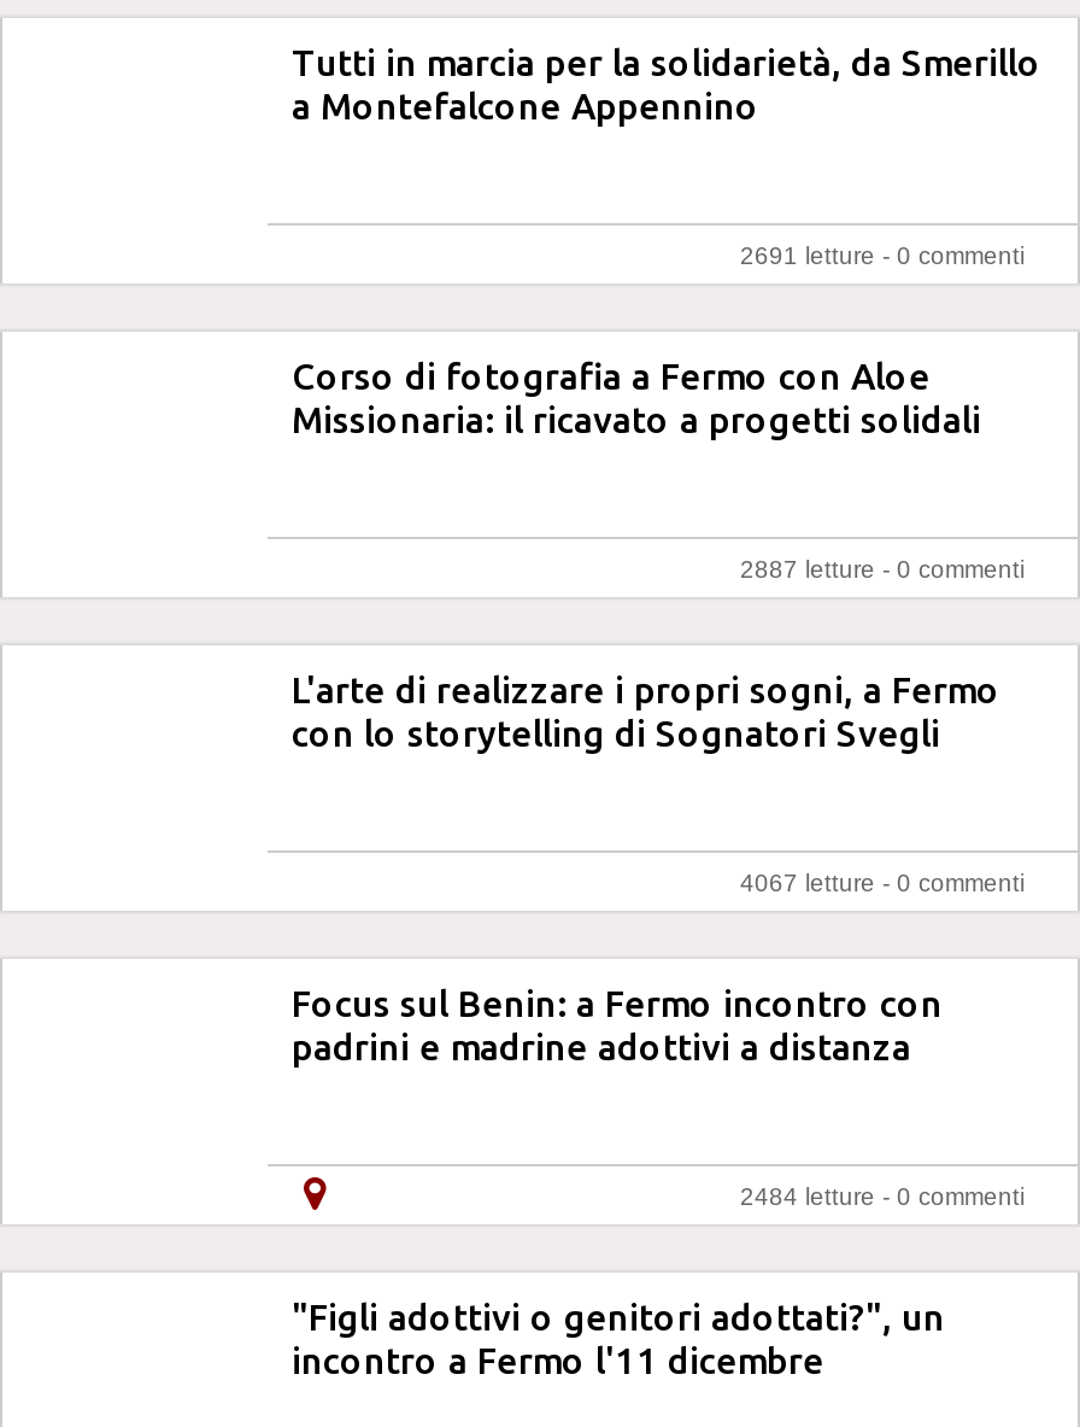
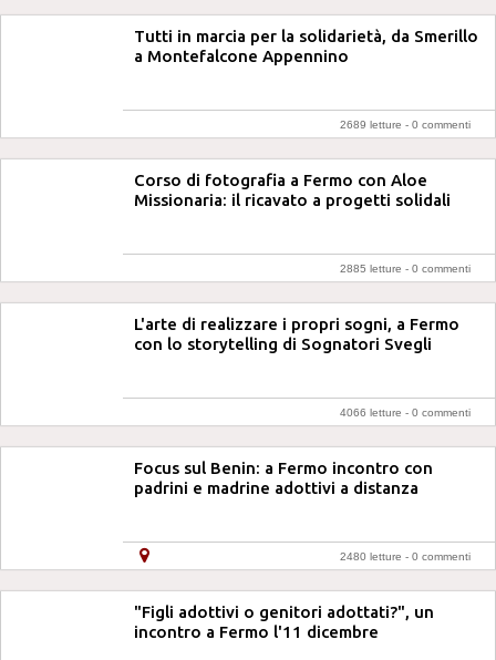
[740,242,1025,269] 2691 letture - 0 commenti -> [340,118,471,131] 2689 letture - 0 commenti
[740,556,1025,583] 2887 letture - 0 commenti -> [340,262,471,275] 2885 letture - 0 commenti
[740,870,1025,896] 4067 letture - 0 commenti -> [340,406,471,419] 4066 letture - 0 commenti
[740,1183,1025,1210] 2484 letture - 0 commenti -> [340,550,471,563] 2480 letture - 0 commenti

